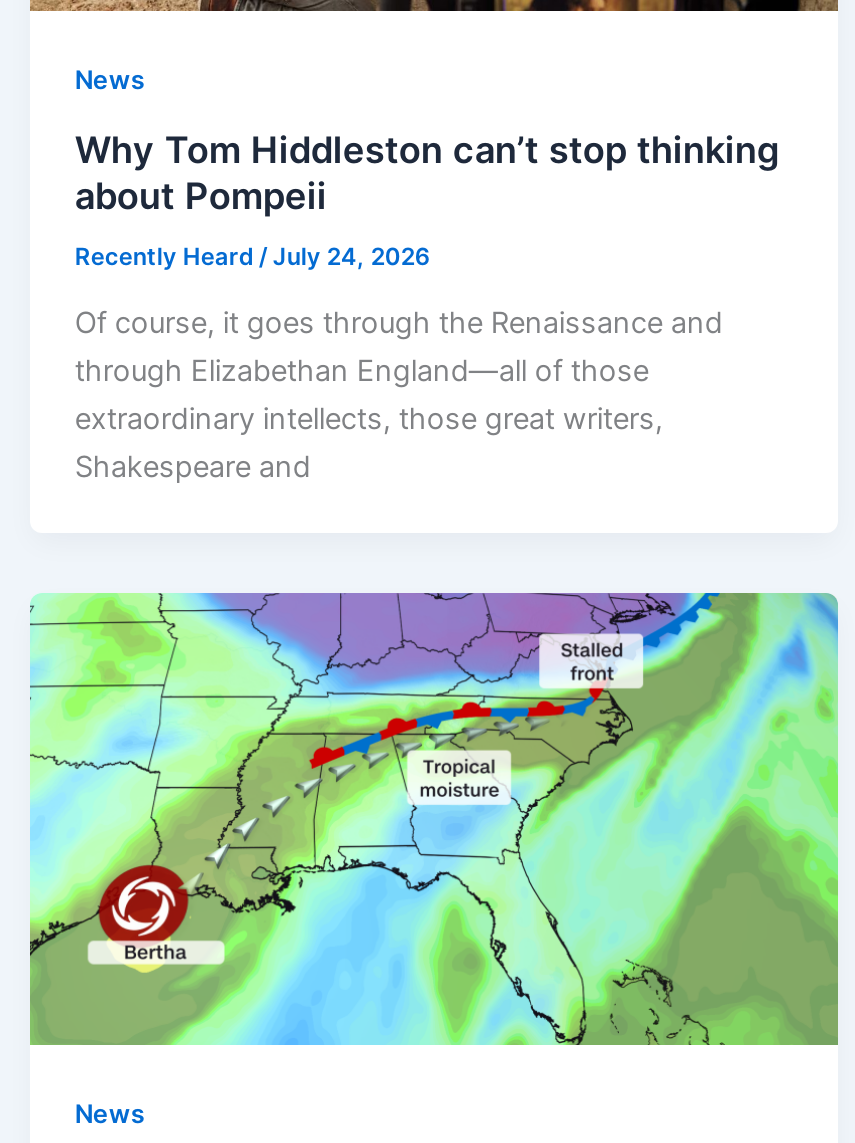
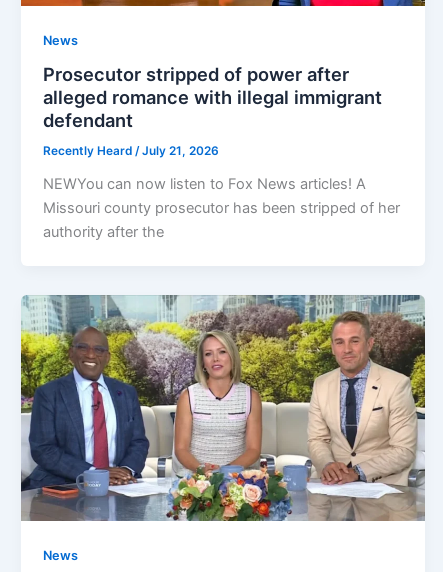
[75,127,779,217] Why Tom Hiddleston can’t stop thinking | about Pompeii -> [43,63,382,131] Prosecutor stripped of power after | alleged romance with illegal immigrant | defendant
[75,243,431,271] Recently Heard / July 24, 2026 -> [43,144,219,158] Recently Heard / July 21, 2026
[75,304,723,484] Of course, it goes through the Renaissance and | through Elizabethan England—all of those | extraordinary intellects, those great writers, | Shakespeare and -> [43,175,400,241] NEWYou can now listen to Fox News articles! A | Missouri county prosecutor has been stripped of her | authority after the
[28,592,840,1046] [image] -> [20,294,426,522] [image]

